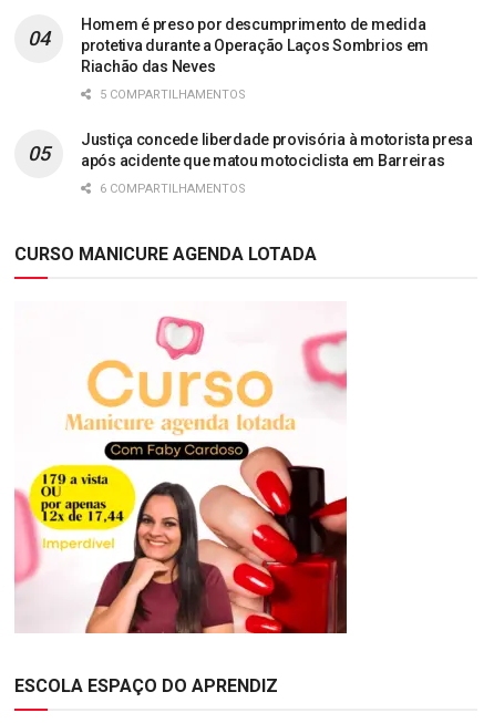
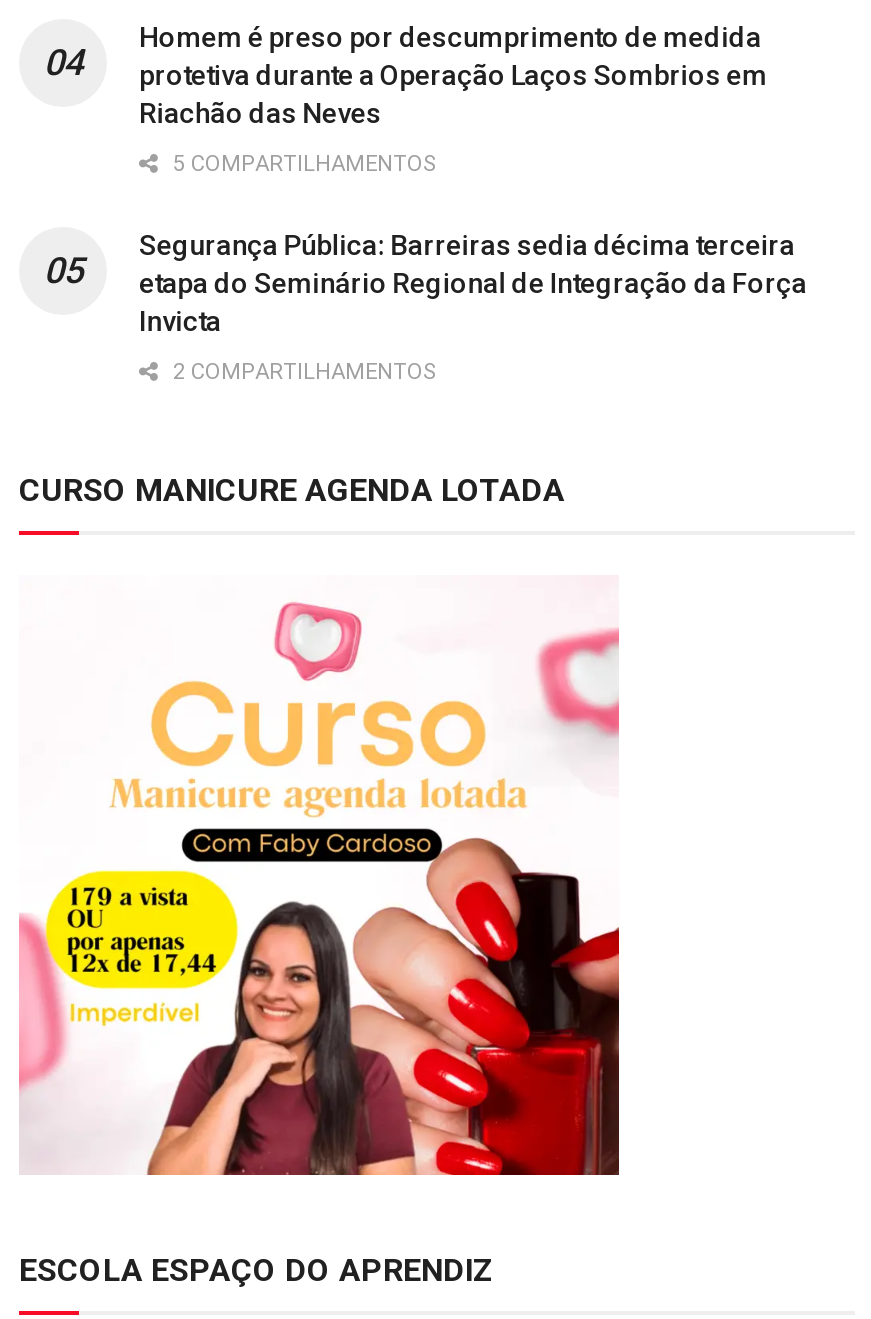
[81,131,473,169] Justiça concede liberdade provisória à motorista presa | após acidente que matou motociclista em Barreiras -> [139,229,807,337] Segurança Pública: Barreiras sedia décima terceira | etapa do Seminário Regional de Integração da Força | Invicta
[96,182,246,196] 6 COMPARTILHAMENTOS -> [167,359,437,385] 2 COMPARTILHAMENTOS

